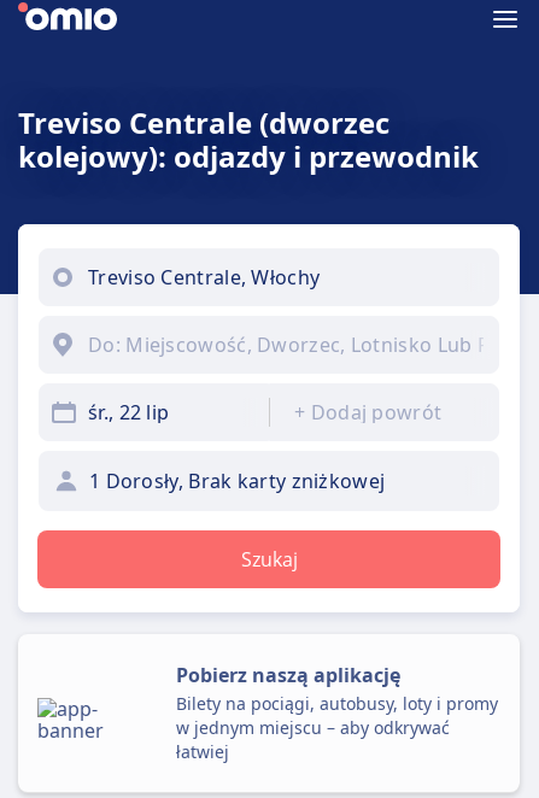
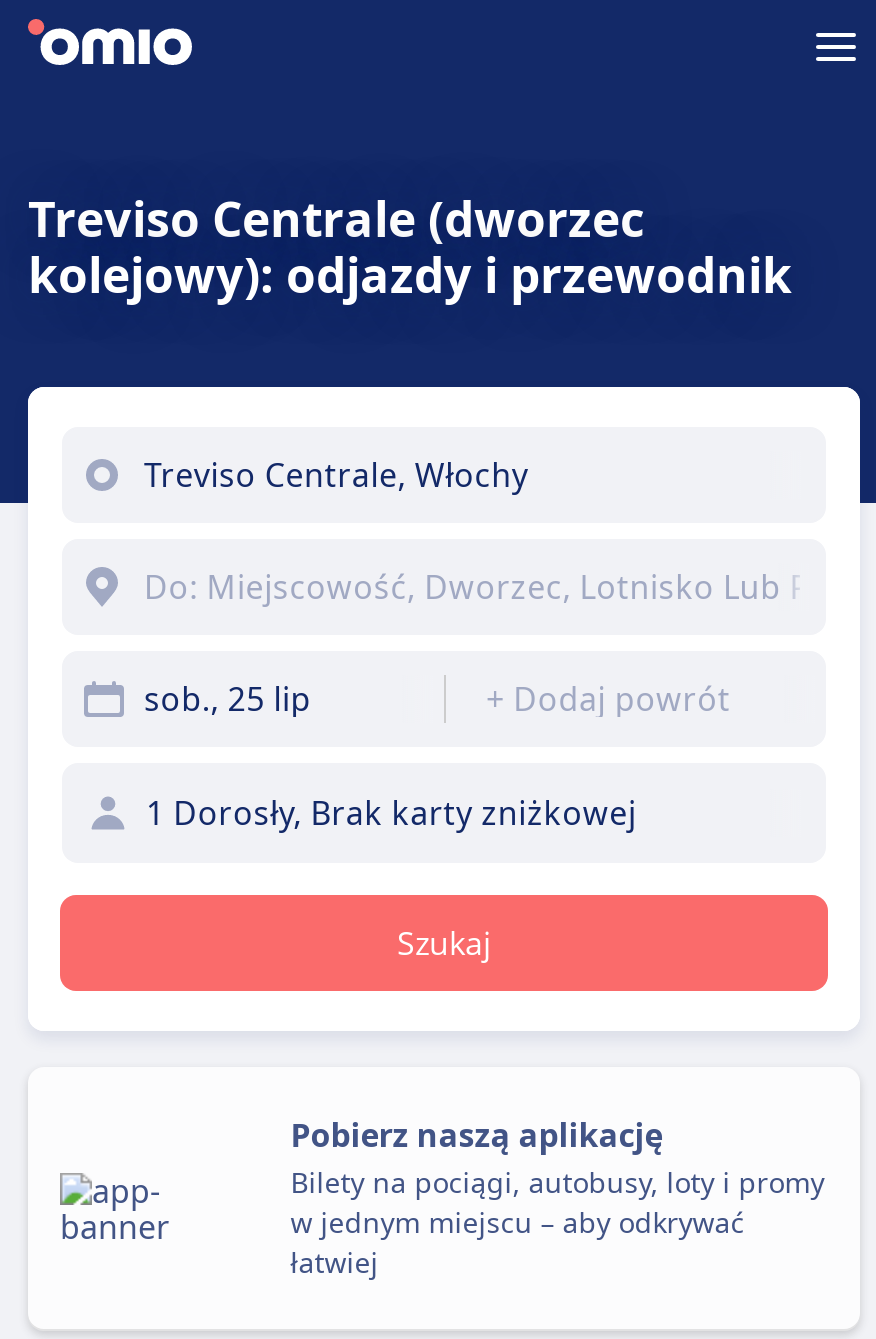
[88,399,169,426] śr., 22 lip -> [144,677,311,721] sob., 25 lip

